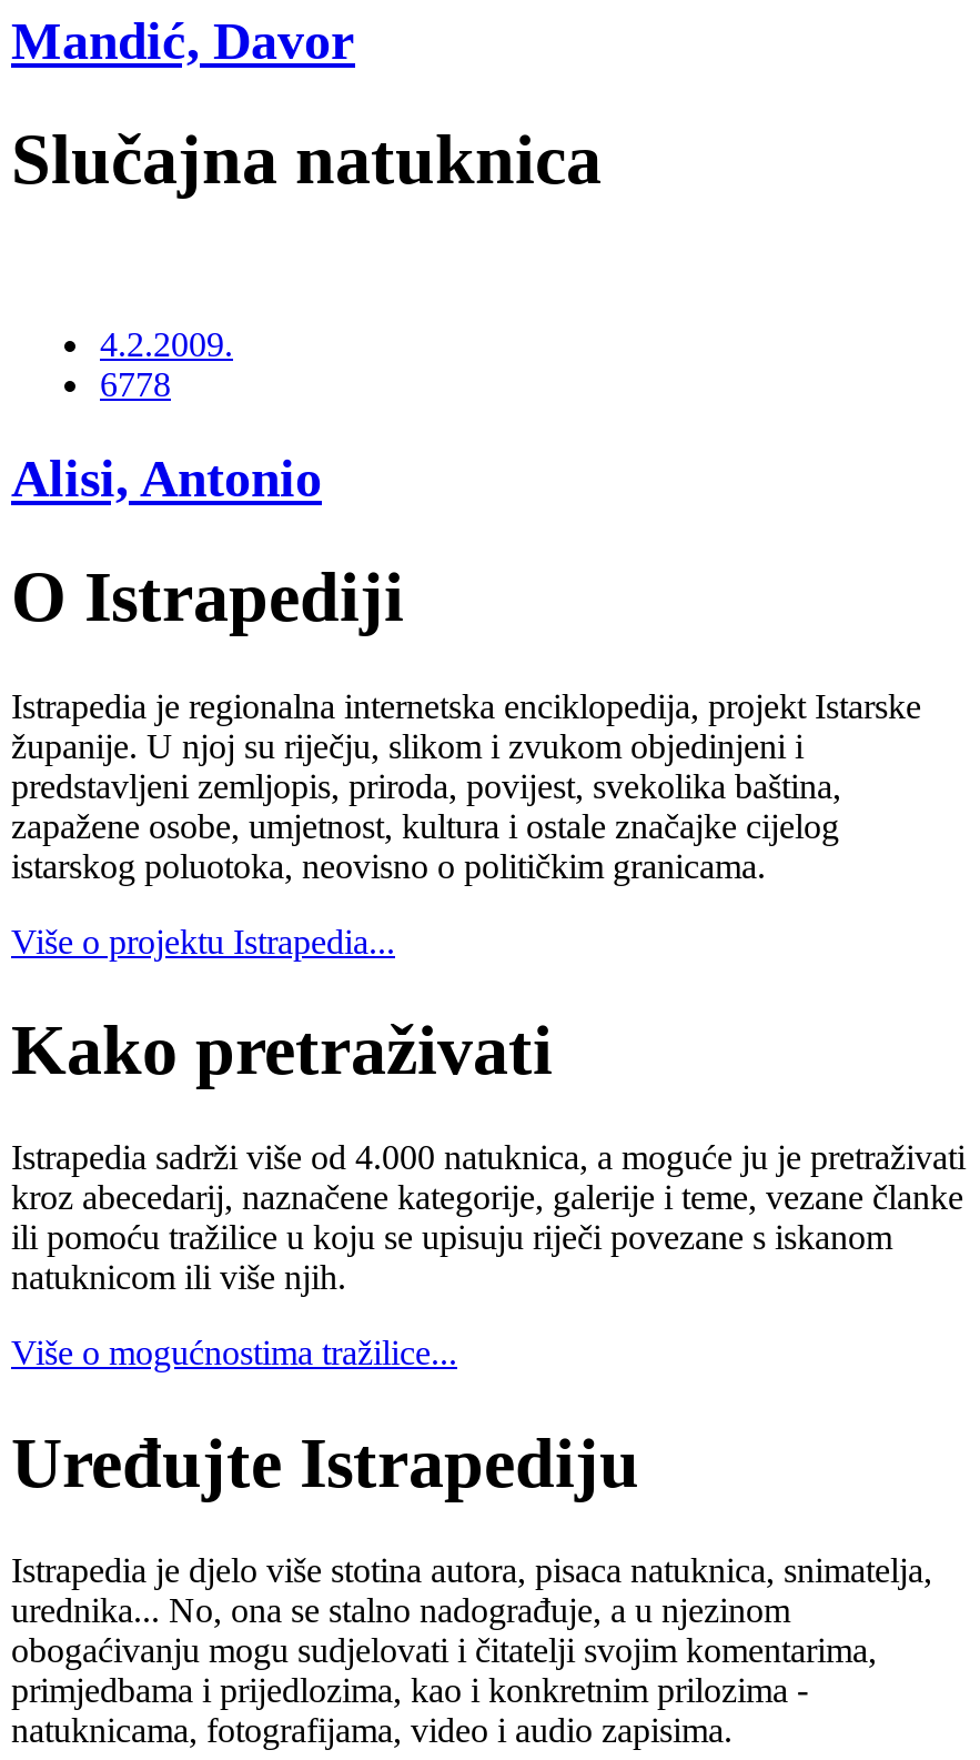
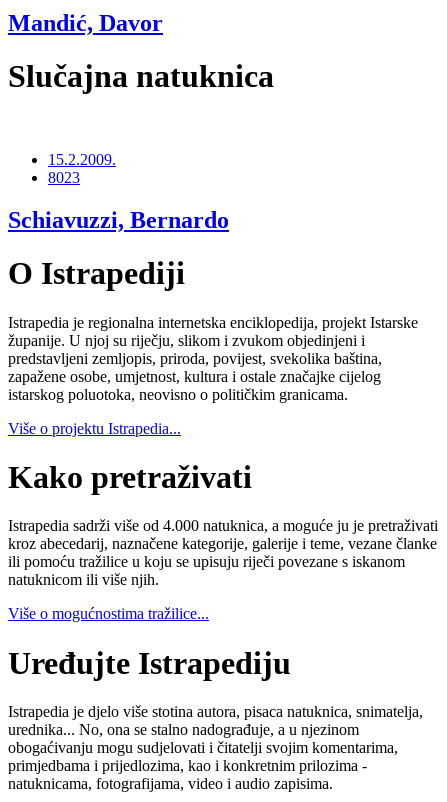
[100,325,233,403] 4.2.2009. | 6778 -> [48,151,116,186] 15.2.2009. | 8023
[11,449,322,507] Alisi, Antonio -> [8,207,229,233] Schiavuzzi, Bernardo

